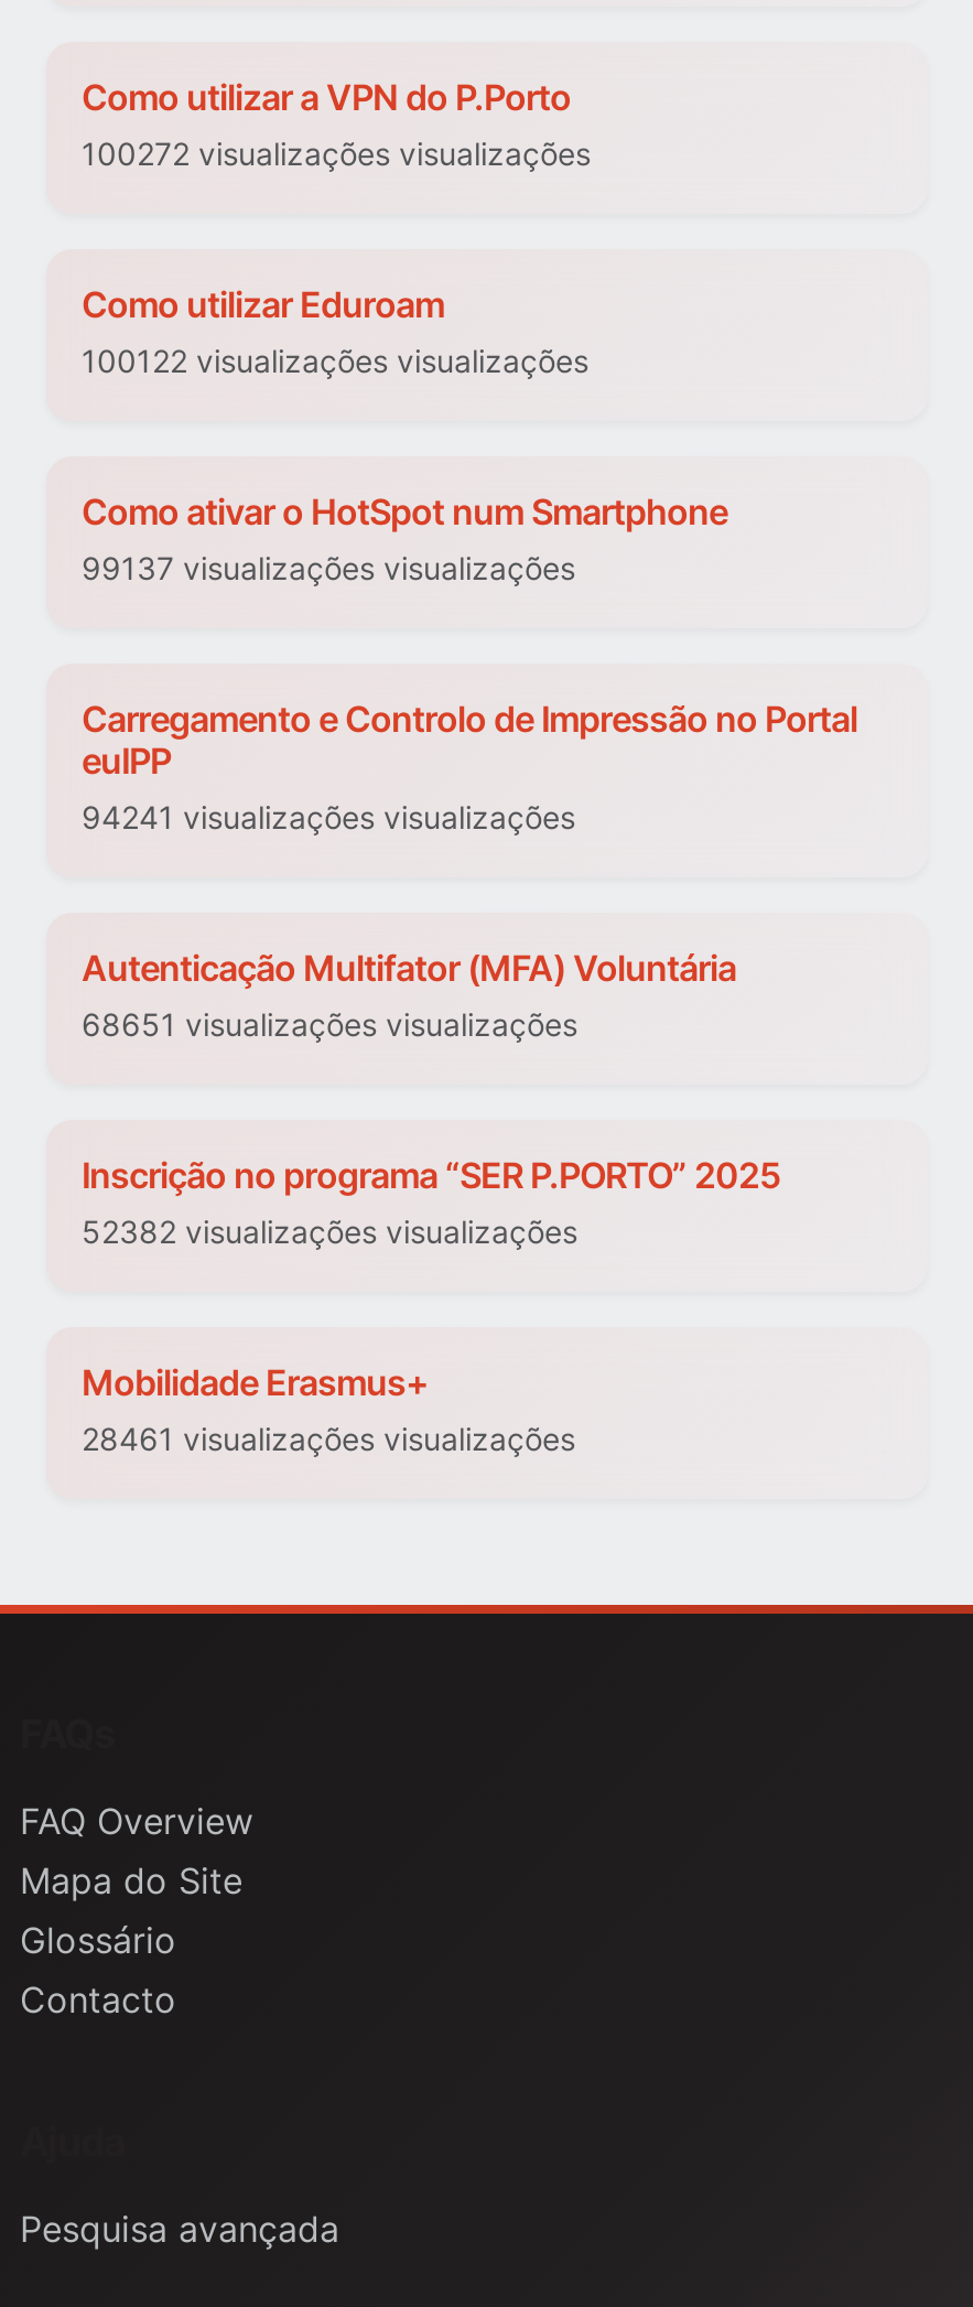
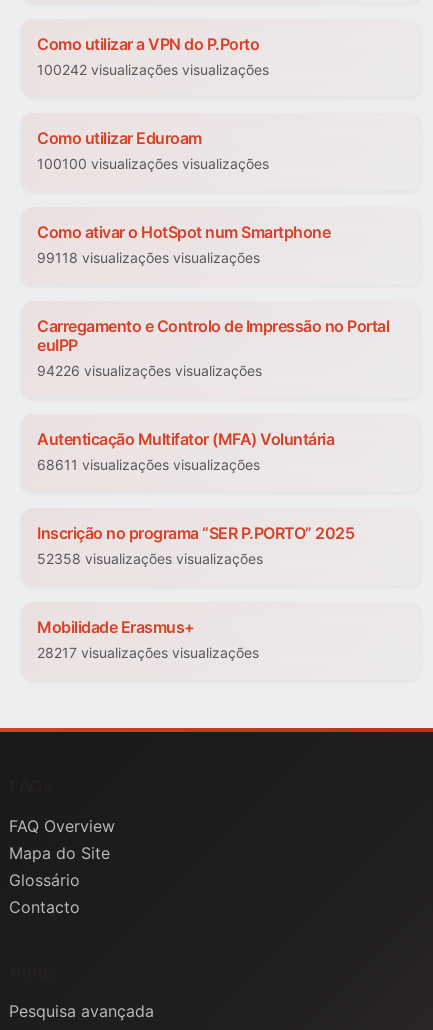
[82,136,591,173] 100272 visualizações visualizações -> [37,61,269,78] 100242 visualizações visualizações
[82,343,588,380] 100122 visualizações visualizações -> [37,155,269,172] 100100 visualizações visualizações
[82,550,575,587] 99137 visualizações visualizações -> [37,249,260,266] 99118 visualizações visualizações
[82,799,575,837] 94241 visualizações visualizações -> [37,362,262,379] 94226 visualizações visualizações
[82,1006,577,1044] 68651 visualizações visualizações -> [37,456,260,473] 68611 visualizações visualizações
[82,1214,577,1251] 52382 visualizações visualizações -> [37,550,263,567] 52358 visualizações visualizações
[82,1421,575,1458] 28461 visualizações visualizações -> [37,644,259,661] 28217 visualizações visualizações

